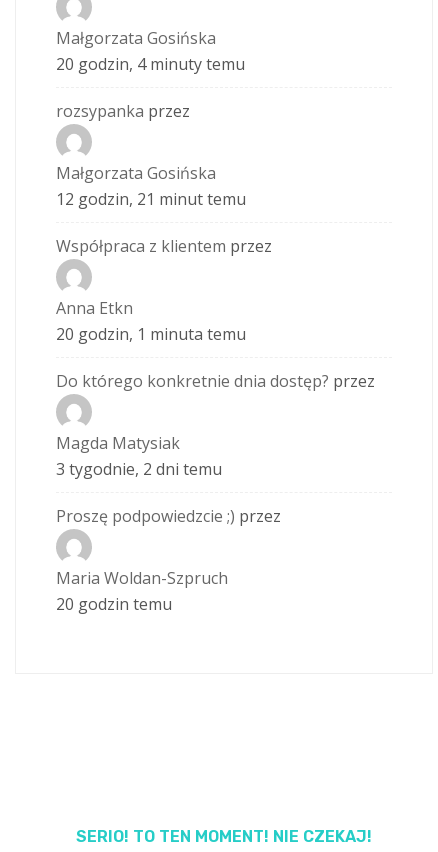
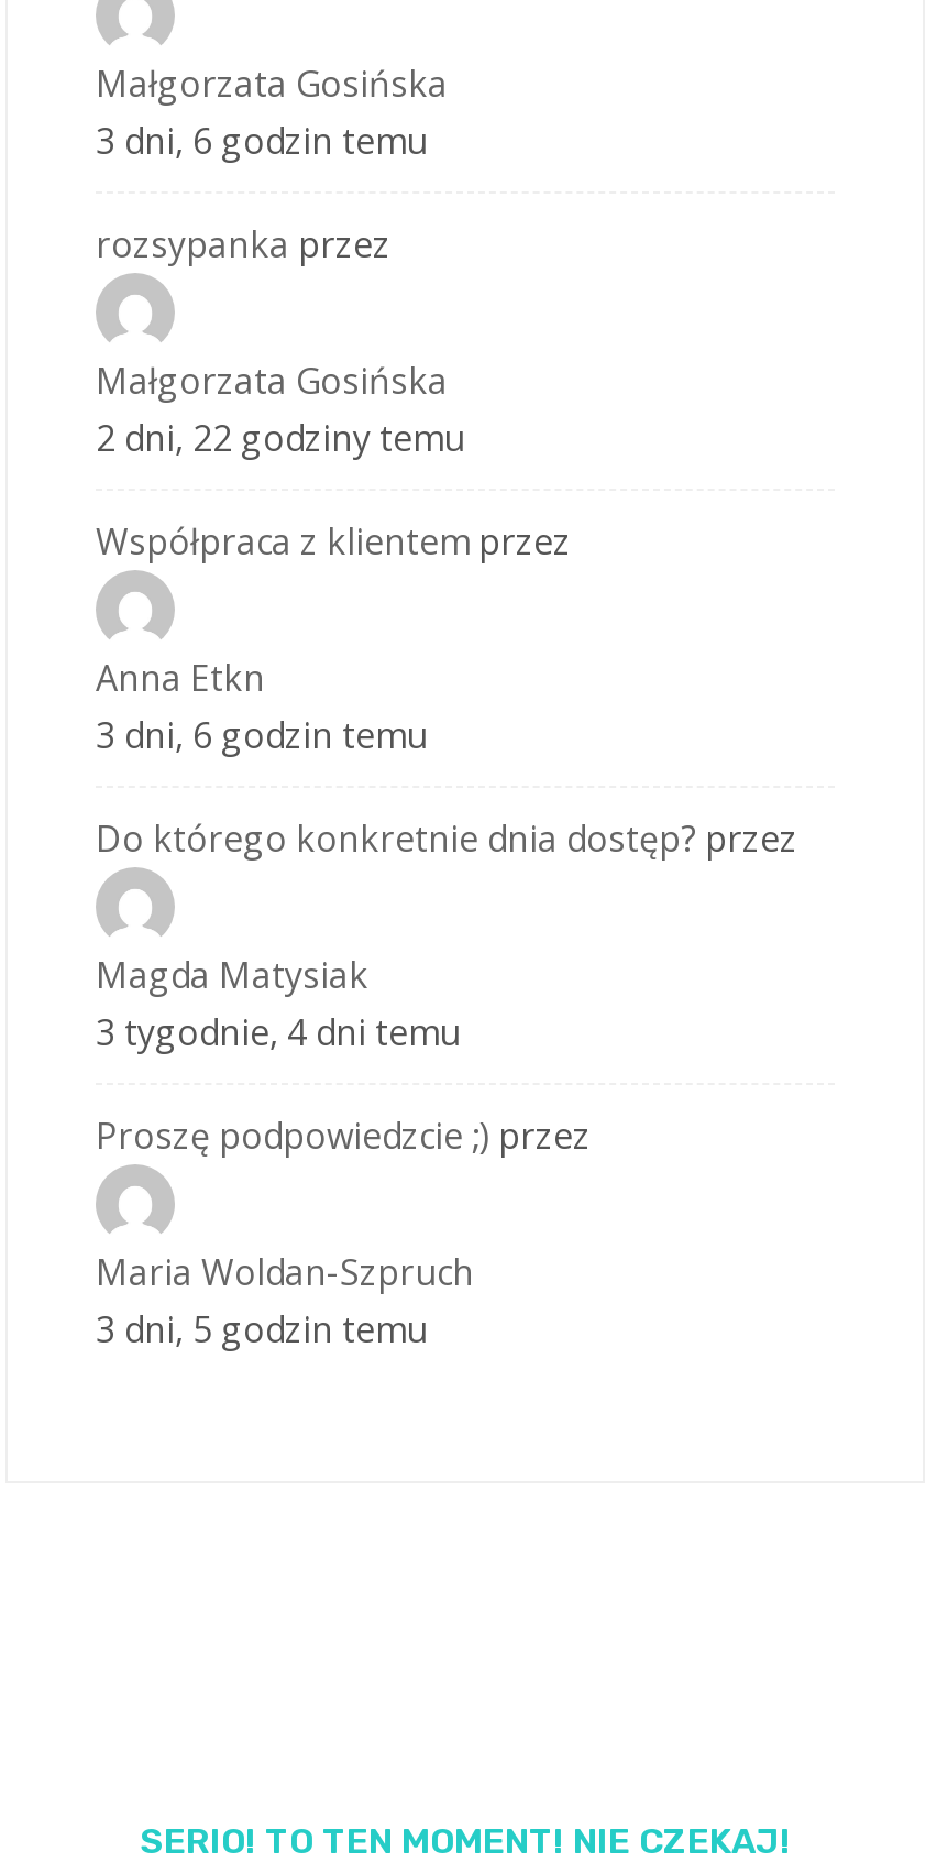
[56,53,245,75] 20 godzin, 4 minuty temu -> [96,117,428,166] 3 dni, 6 godzin temu
[56,188,246,210] 12 godzin, 21 minut temu -> [96,414,465,463] 2 dni, 22 godziny temu
[56,323,246,345] 20 godzin, 1 minuta temu -> [96,712,428,760] 3 dni, 6 godzin temu
[56,458,222,480] 3 tygodnie, 2 dni temu -> [96,1009,461,1057] 3 tygodnie, 4 dni temu
[56,593,172,615] 20 godzin temu -> [96,1306,428,1354] 3 dni, 5 godzin temu

